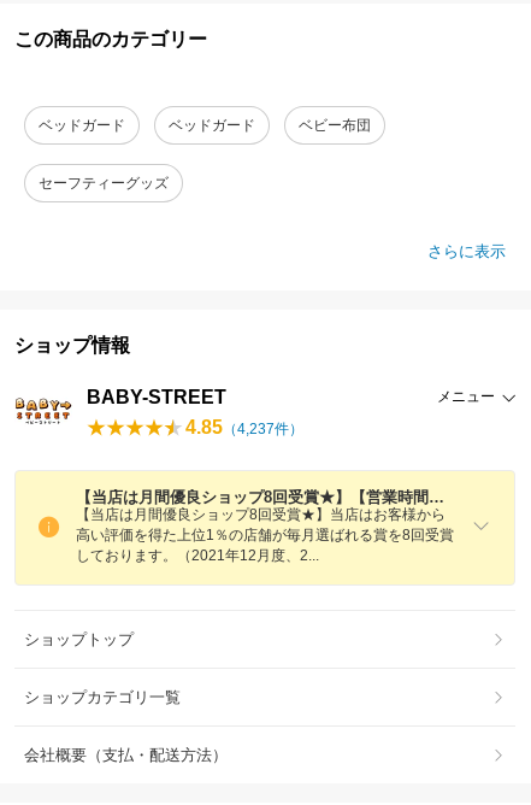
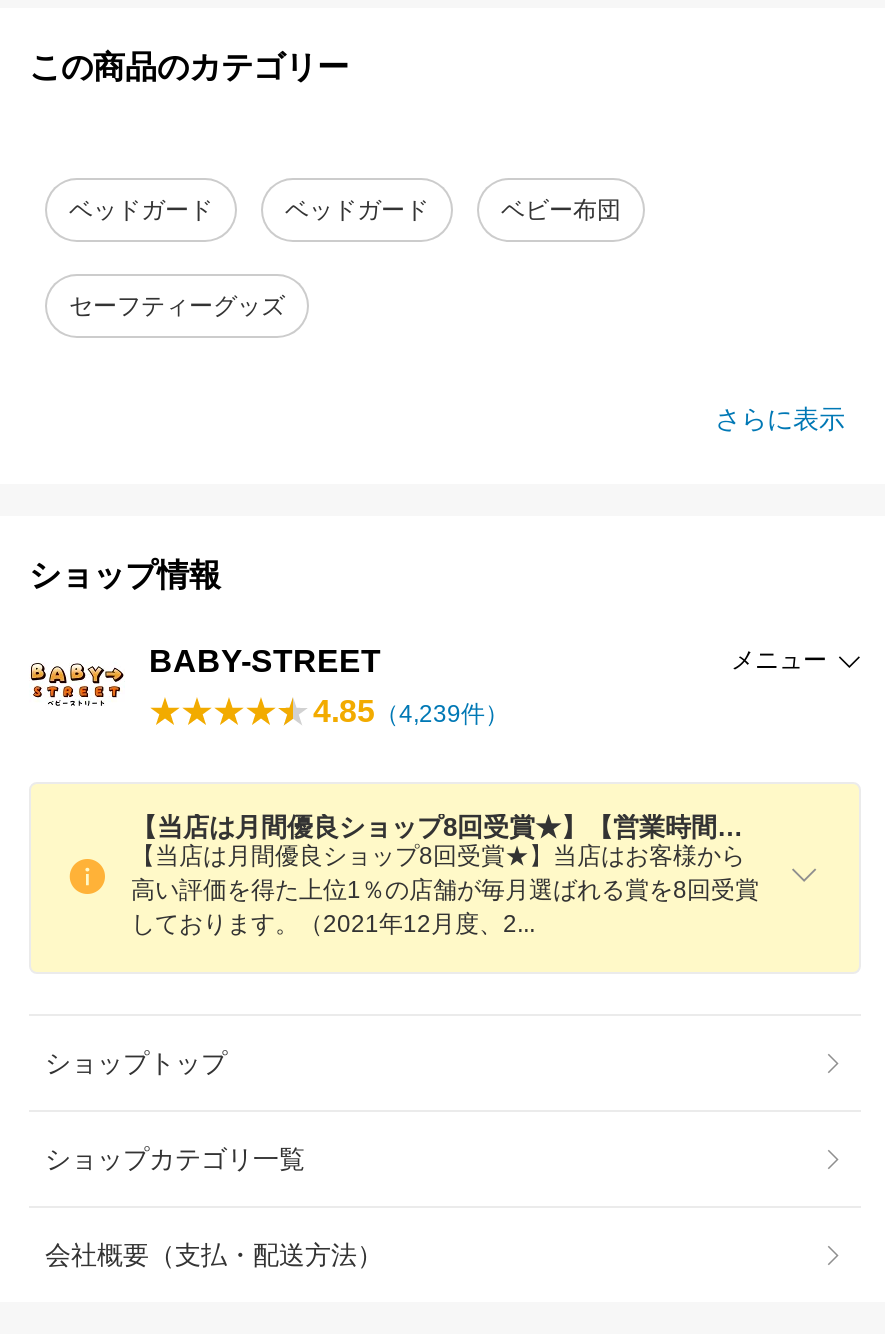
[185,417,303,437] 4.85（4,237件） -> [313,694,509,728] 4.85（4,239件）

